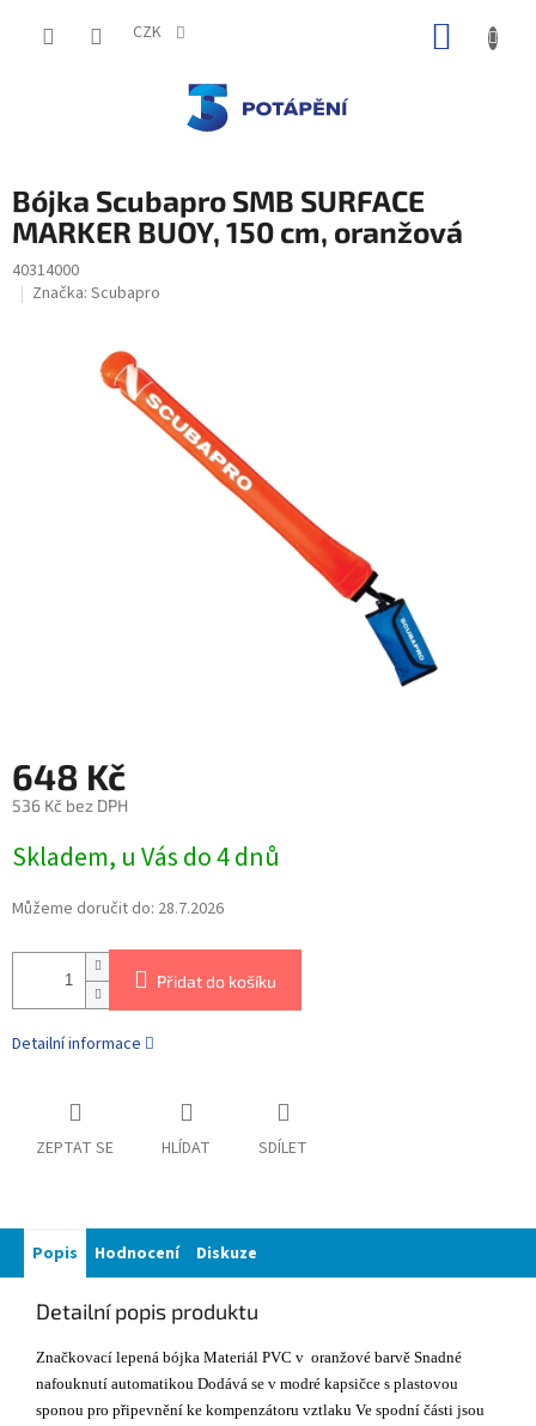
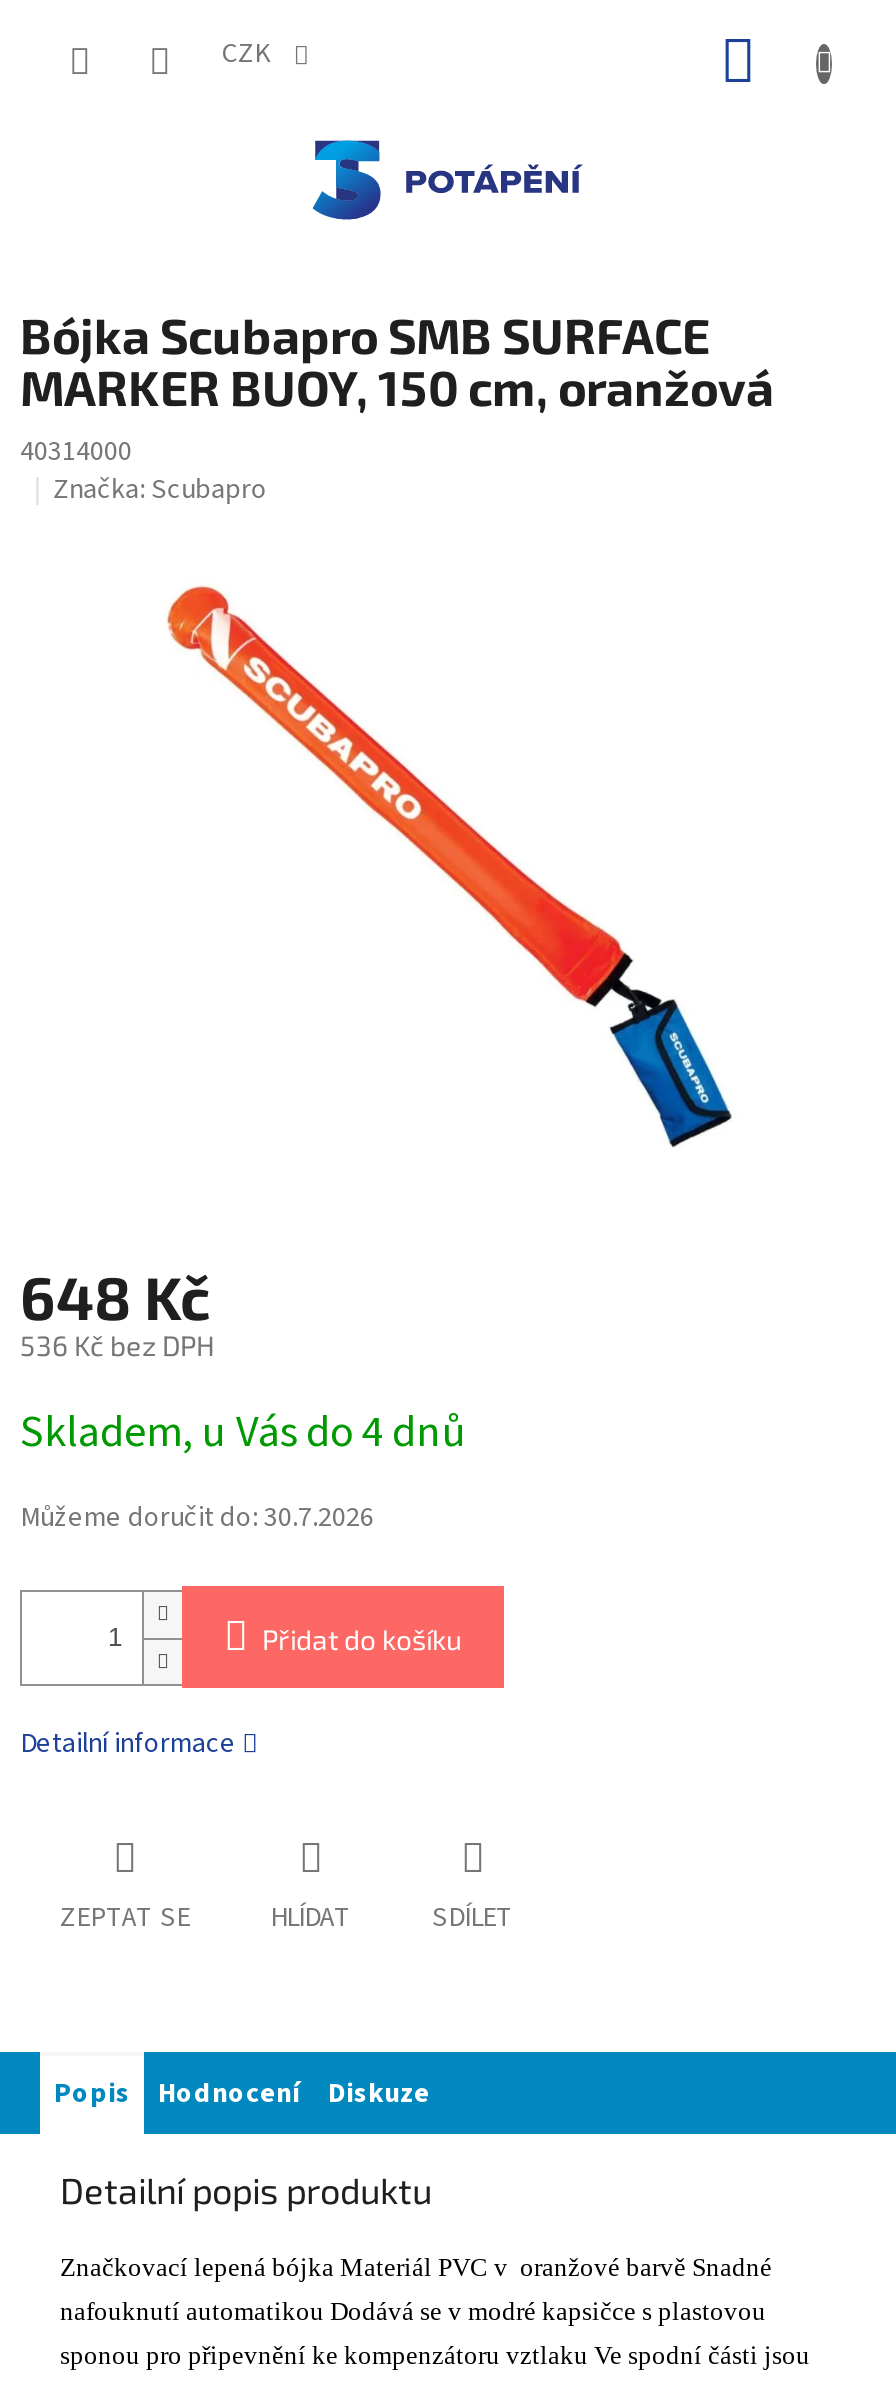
[12,897,224,921] Můžeme doručit do: 28.7.2026 -> [20,1499,374,1539] Můžeme doručit do: 30.7.2026

